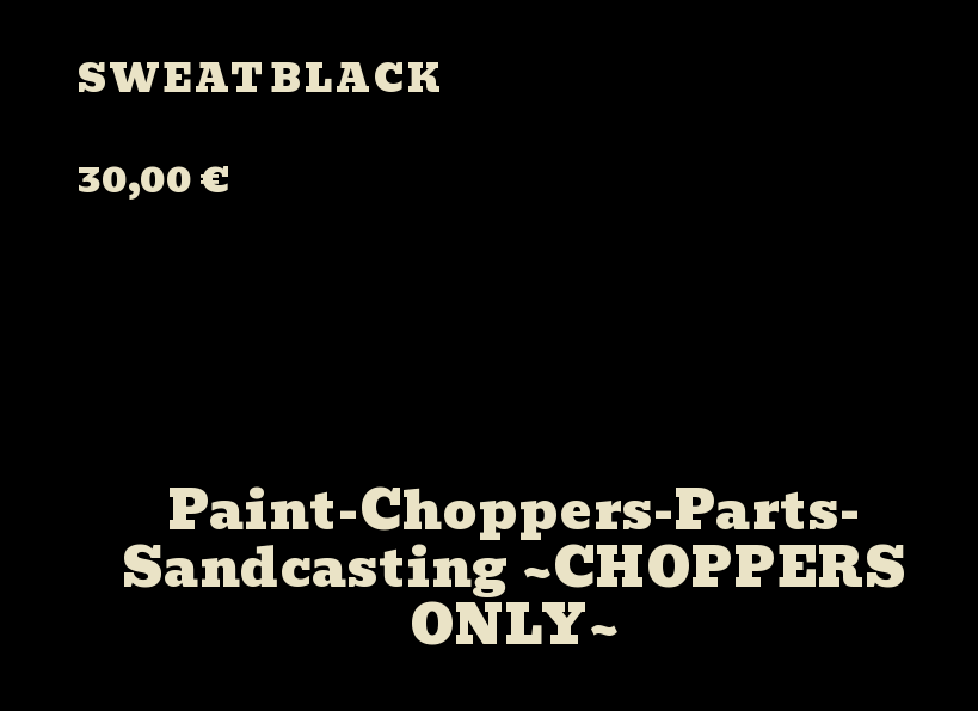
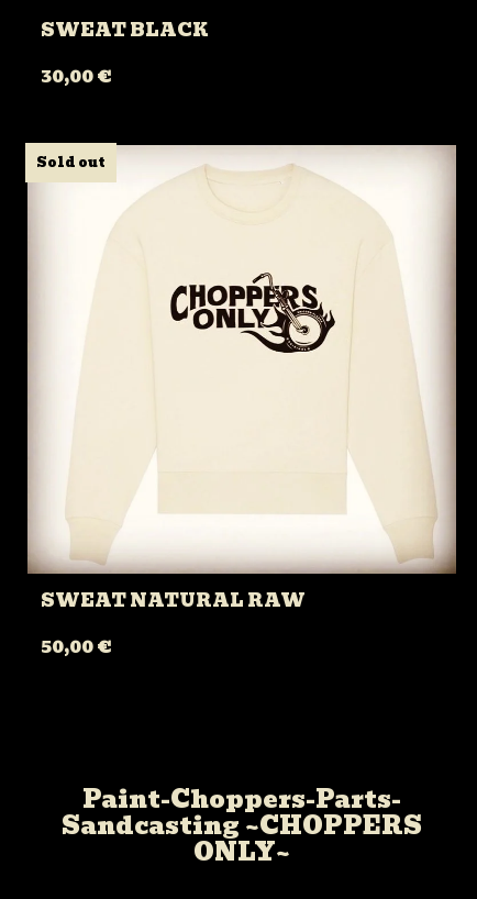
none -> [24,142,457,575] [image] | Sold out
none -> [41,587,306,661] SWEAT NATURAL RAW | 50,00€

